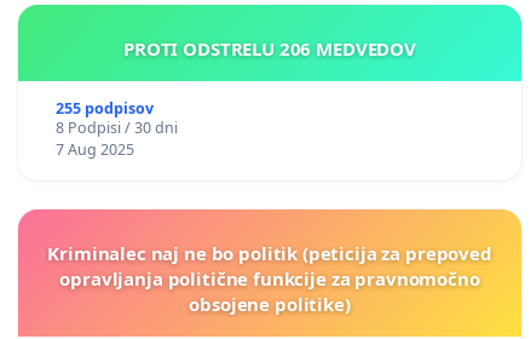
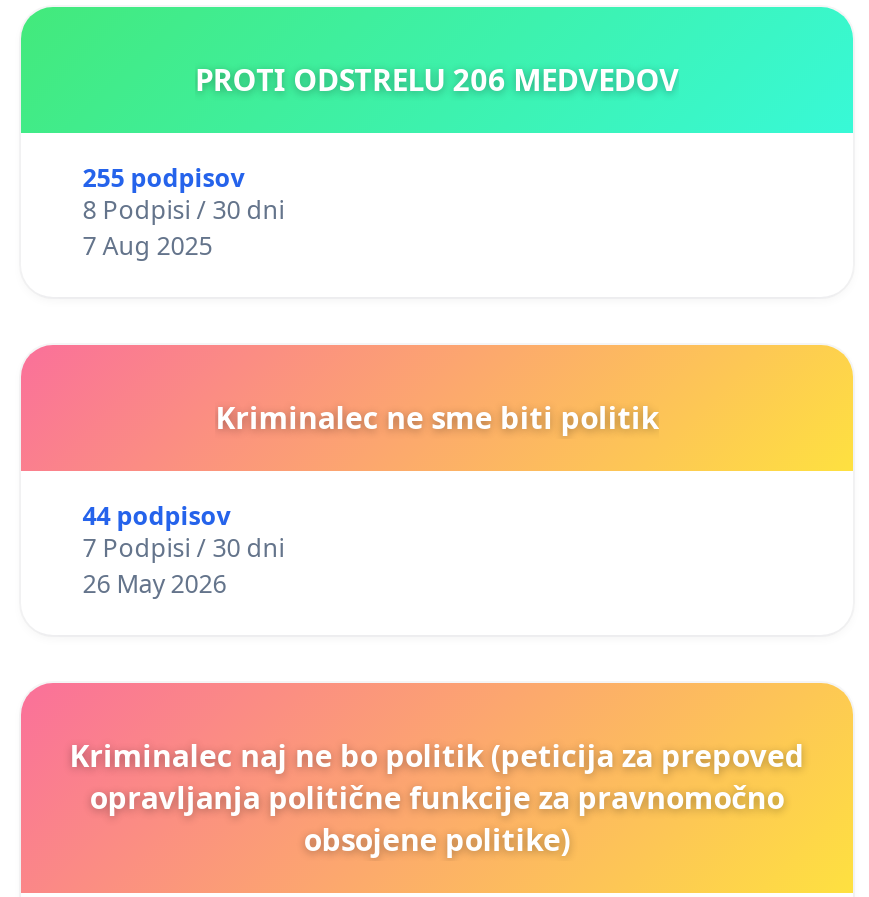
none -> [83,397,659,601] Kriminalec ne sme biti politik | 44 podpisov | 7 Podpisi / 30 dni | 26 May 2026

